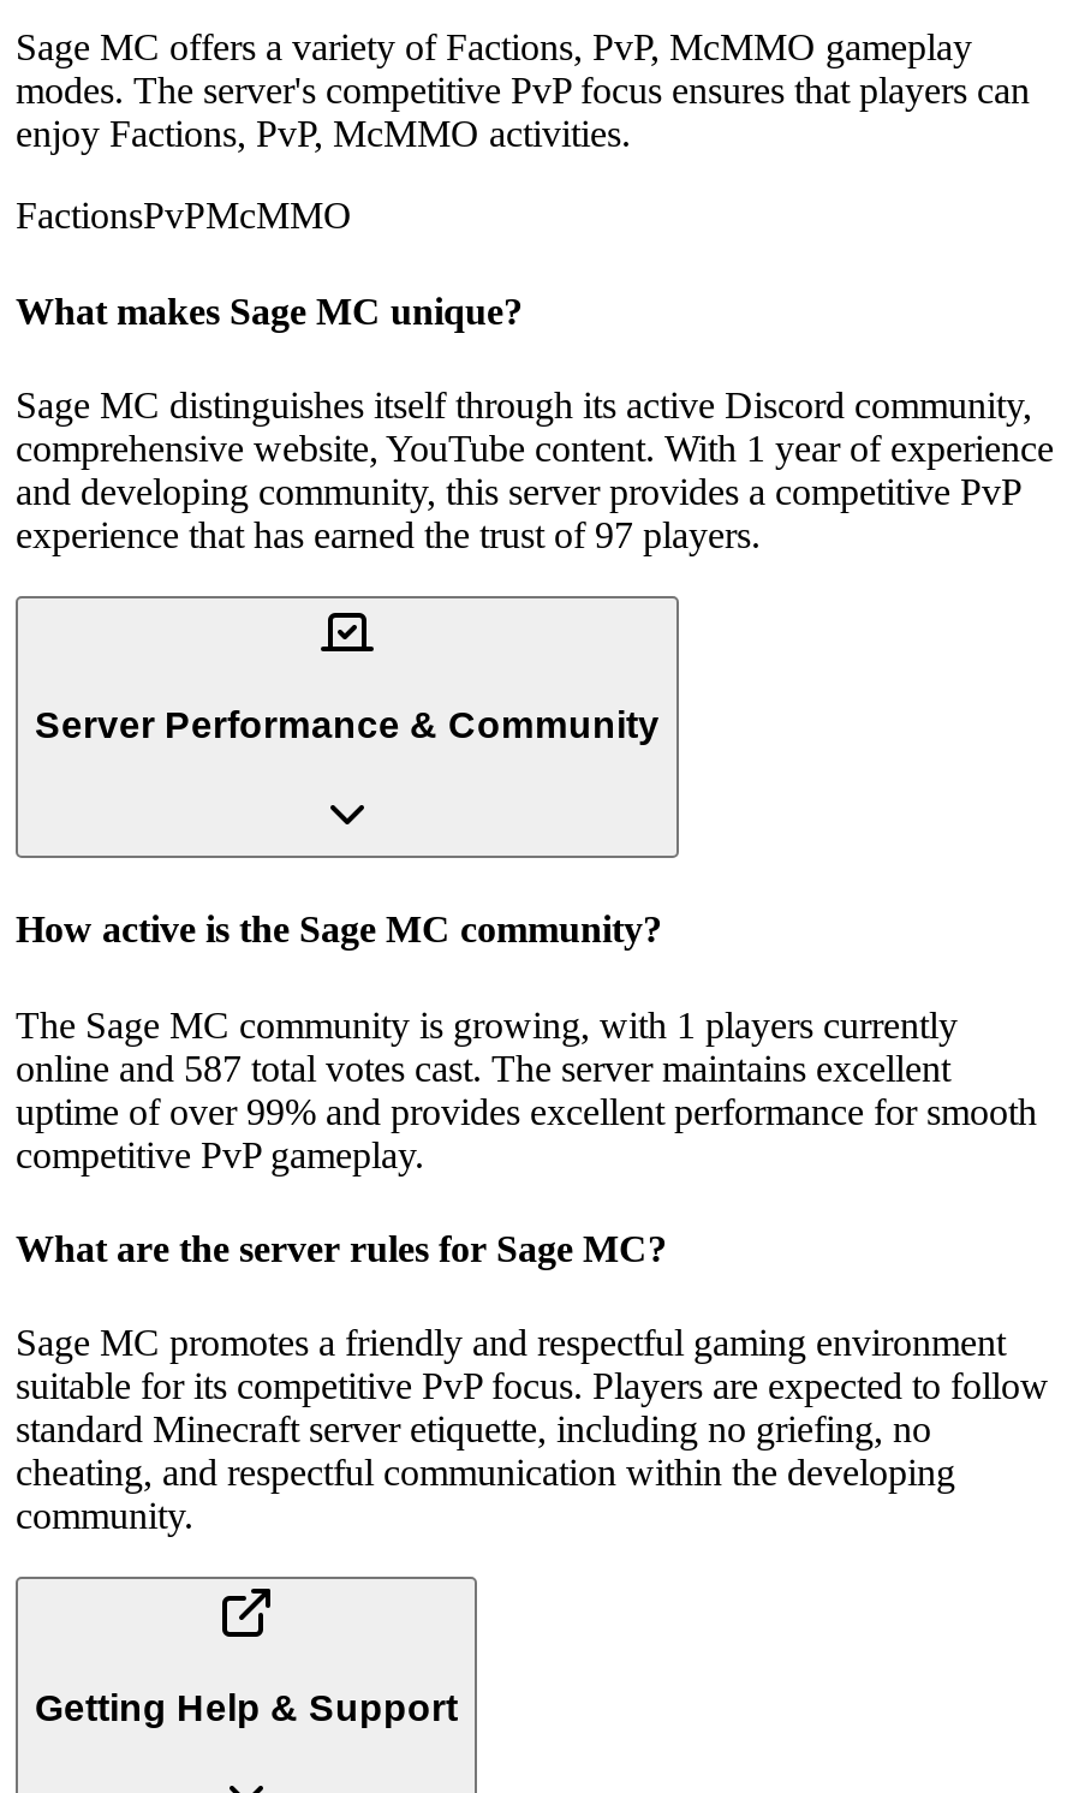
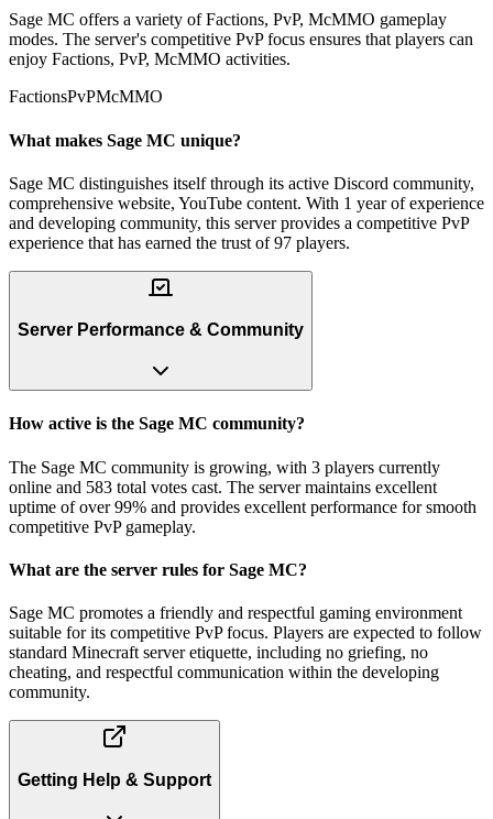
[16,1004,958,1045] The Sage MC community is growing, with 1 players currently -> [9,457,440,476] The Sage MC community is growing, with 3 players currently
[16,1047,950,1088] online and 587 total votes cast. The server maintains excellent -> [9,477,437,496] online and 583 total votes cast. The server maintains excellent

